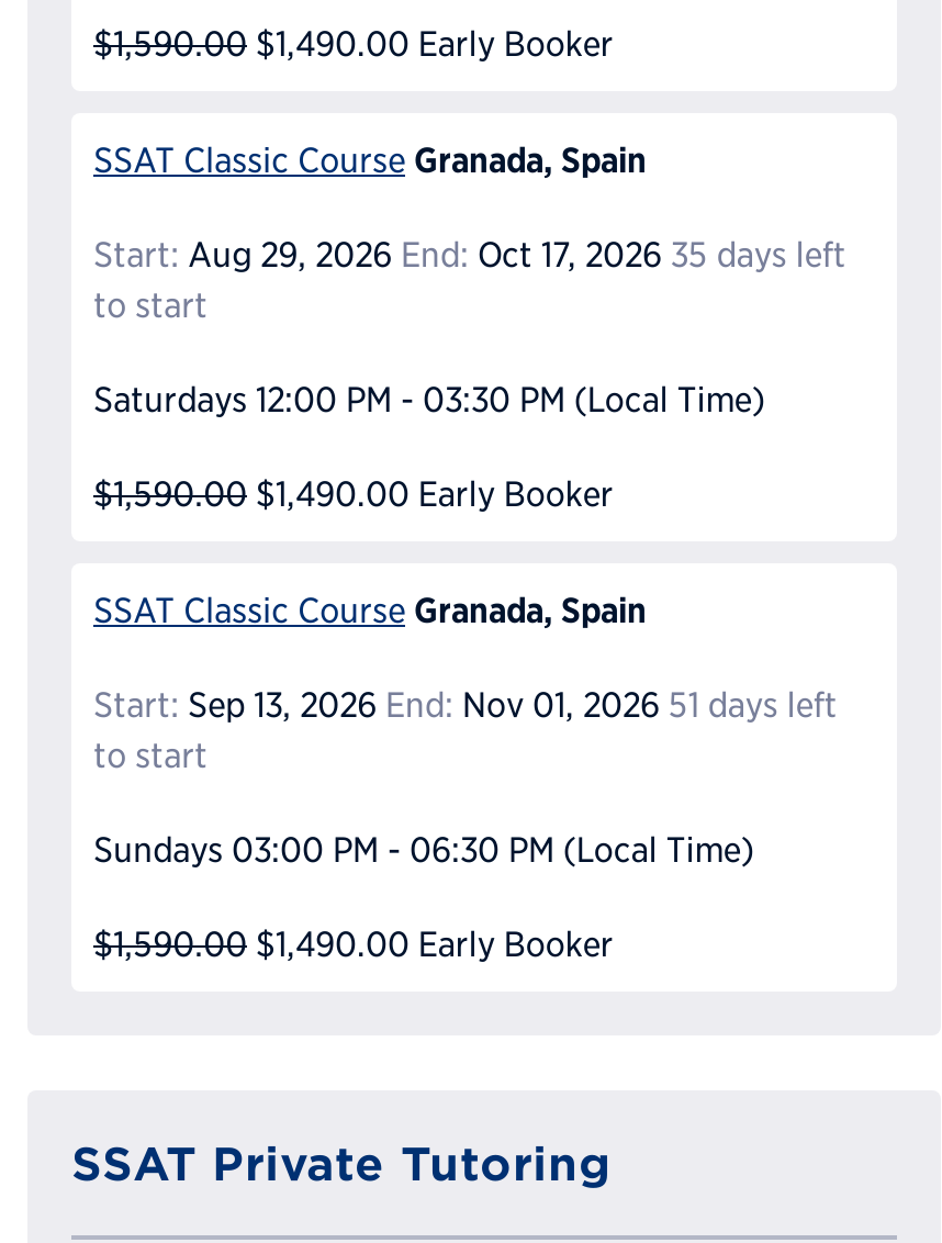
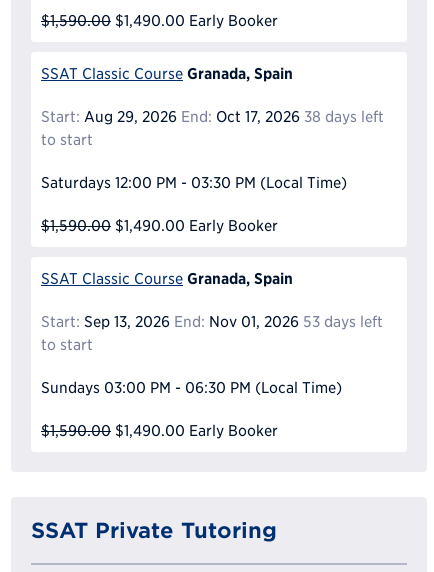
[93,235,846,272] Start: Aug 29, 2026 End: Oct 17, 2026 35 days left -> [41,107,384,124] Start: Aug 29, 2026 End: Oct 17, 2026 38 days left
[93,685,837,723] Start: Sep 13, 2026 End: Nov 01, 2026 51 days left -> [41,312,383,329] Start: Sep 13, 2026 End: Nov 01, 2026 53 days left

